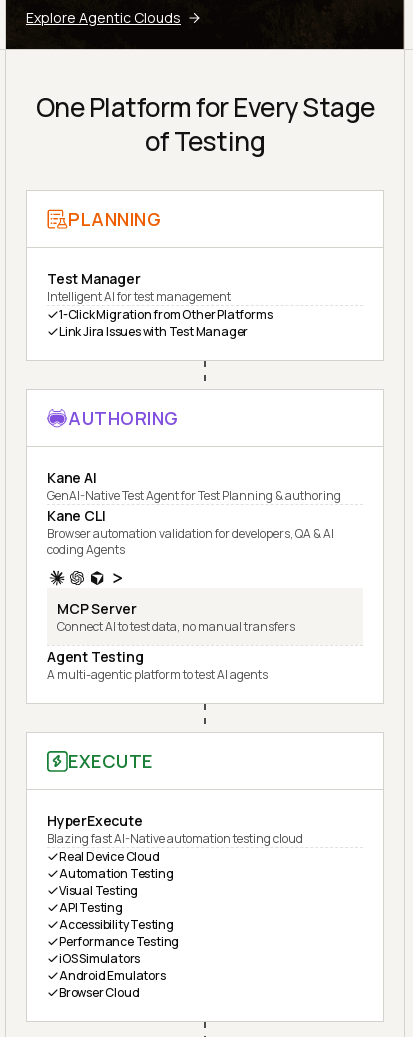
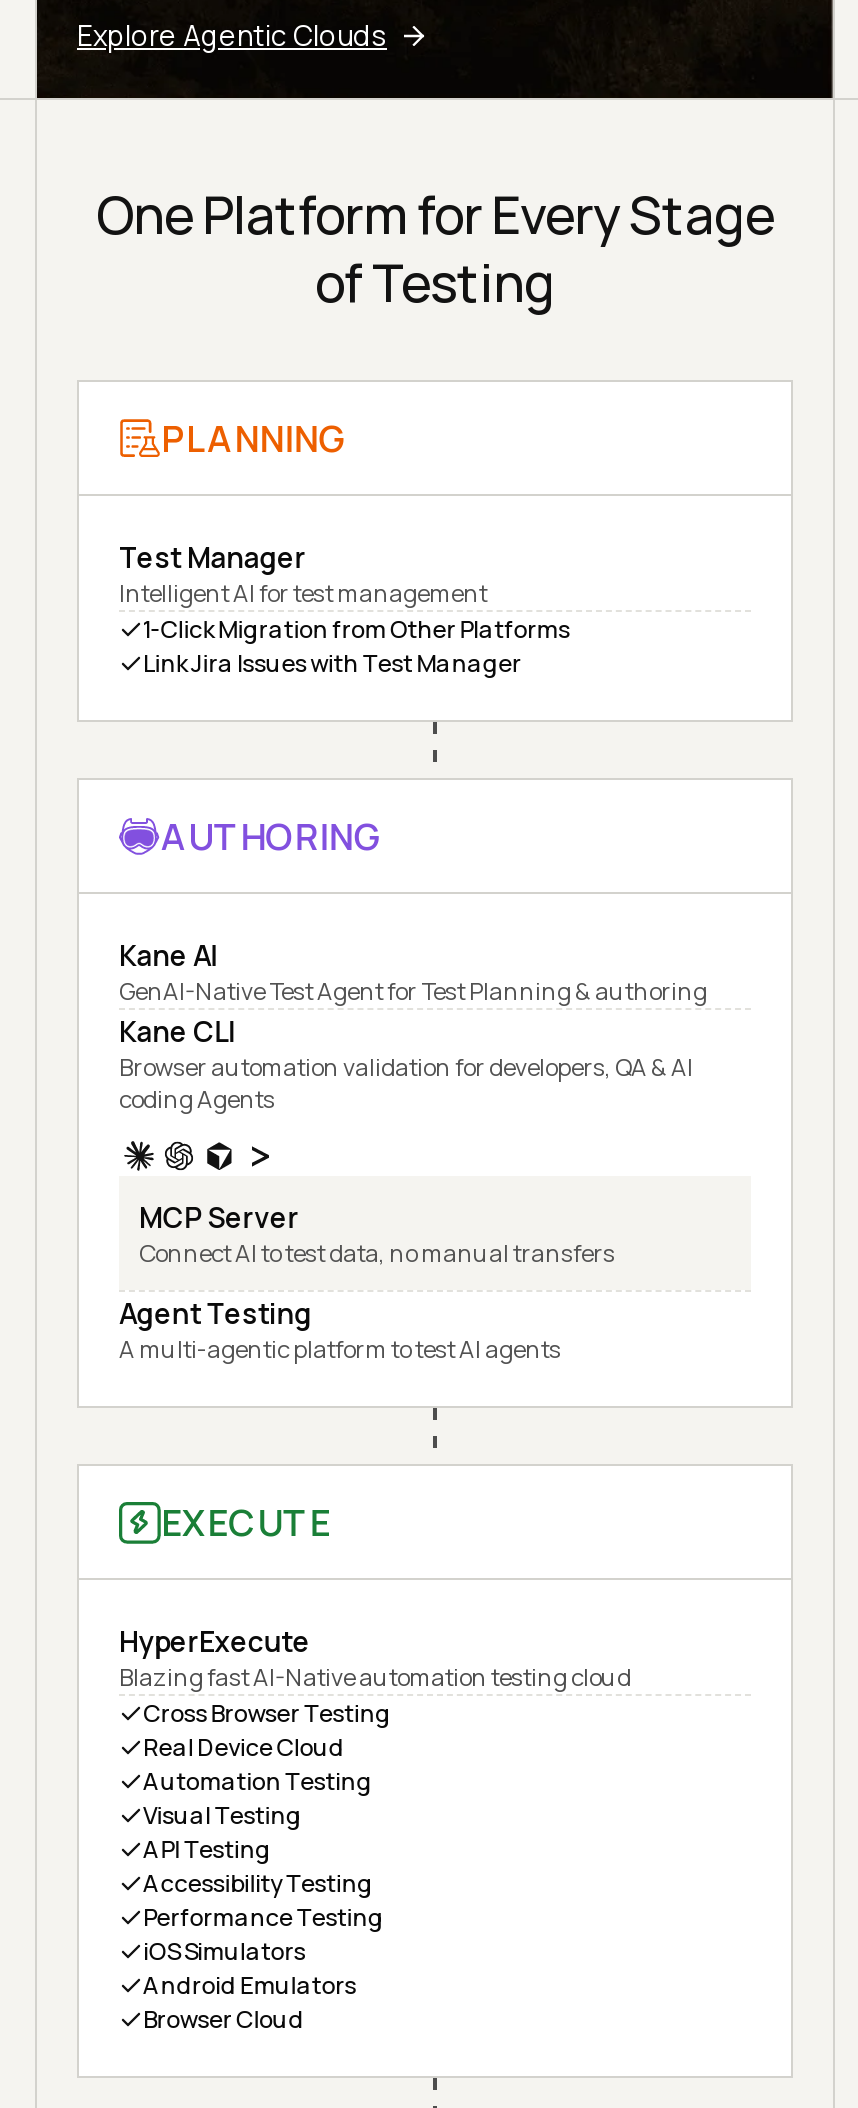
none -> [143,1696,391,1730] Cross Browser Testing

